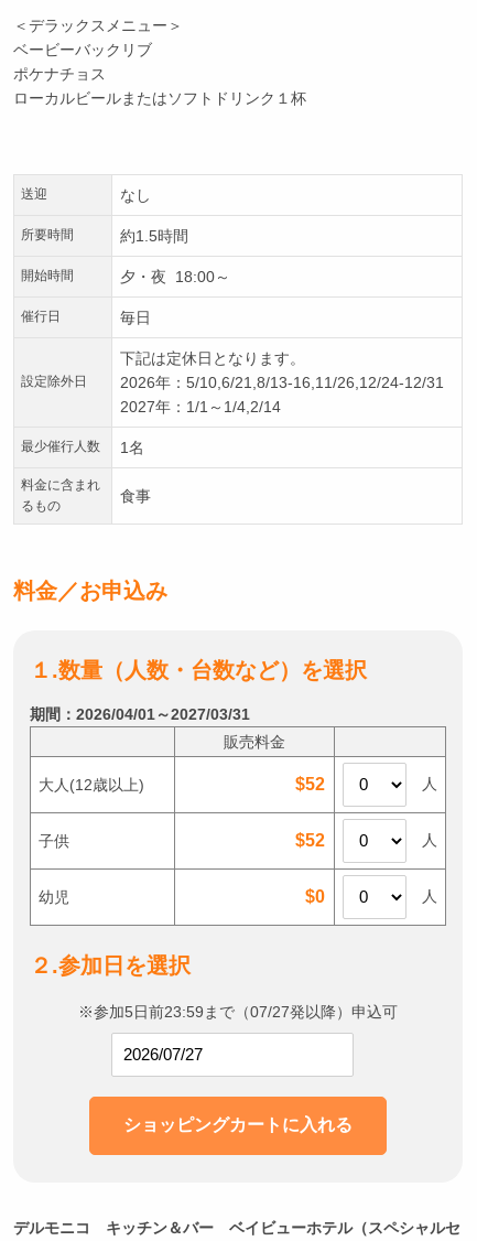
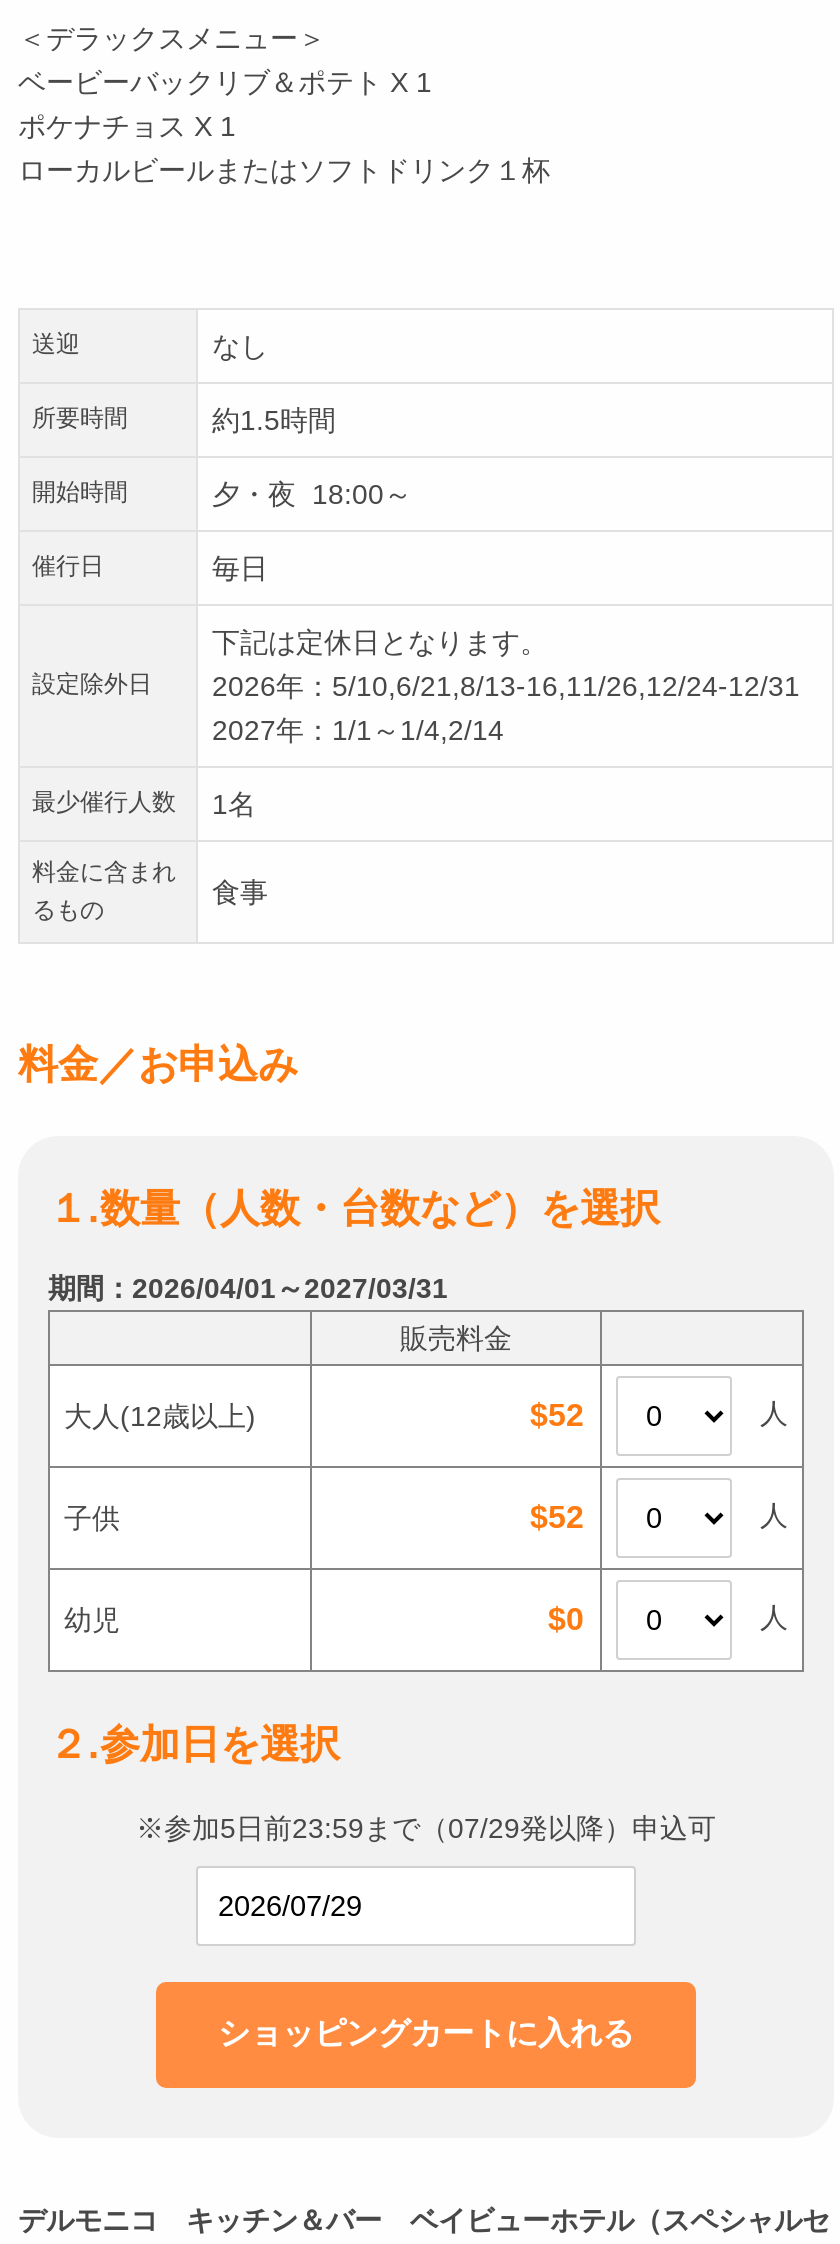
[13,41,152,83] ベービーバックリブ | ポケナチョス -> [18,66,432,142] ベービーバックリブ＆ポテト X 1 | ポケナチョス X 1
[78,1003,398,1021] ※参加5日前23:59まで（07/27発以降）申込可 -> [136,1812,716,1844] ※参加5日前23:59まで（07/29発以降）申込可

